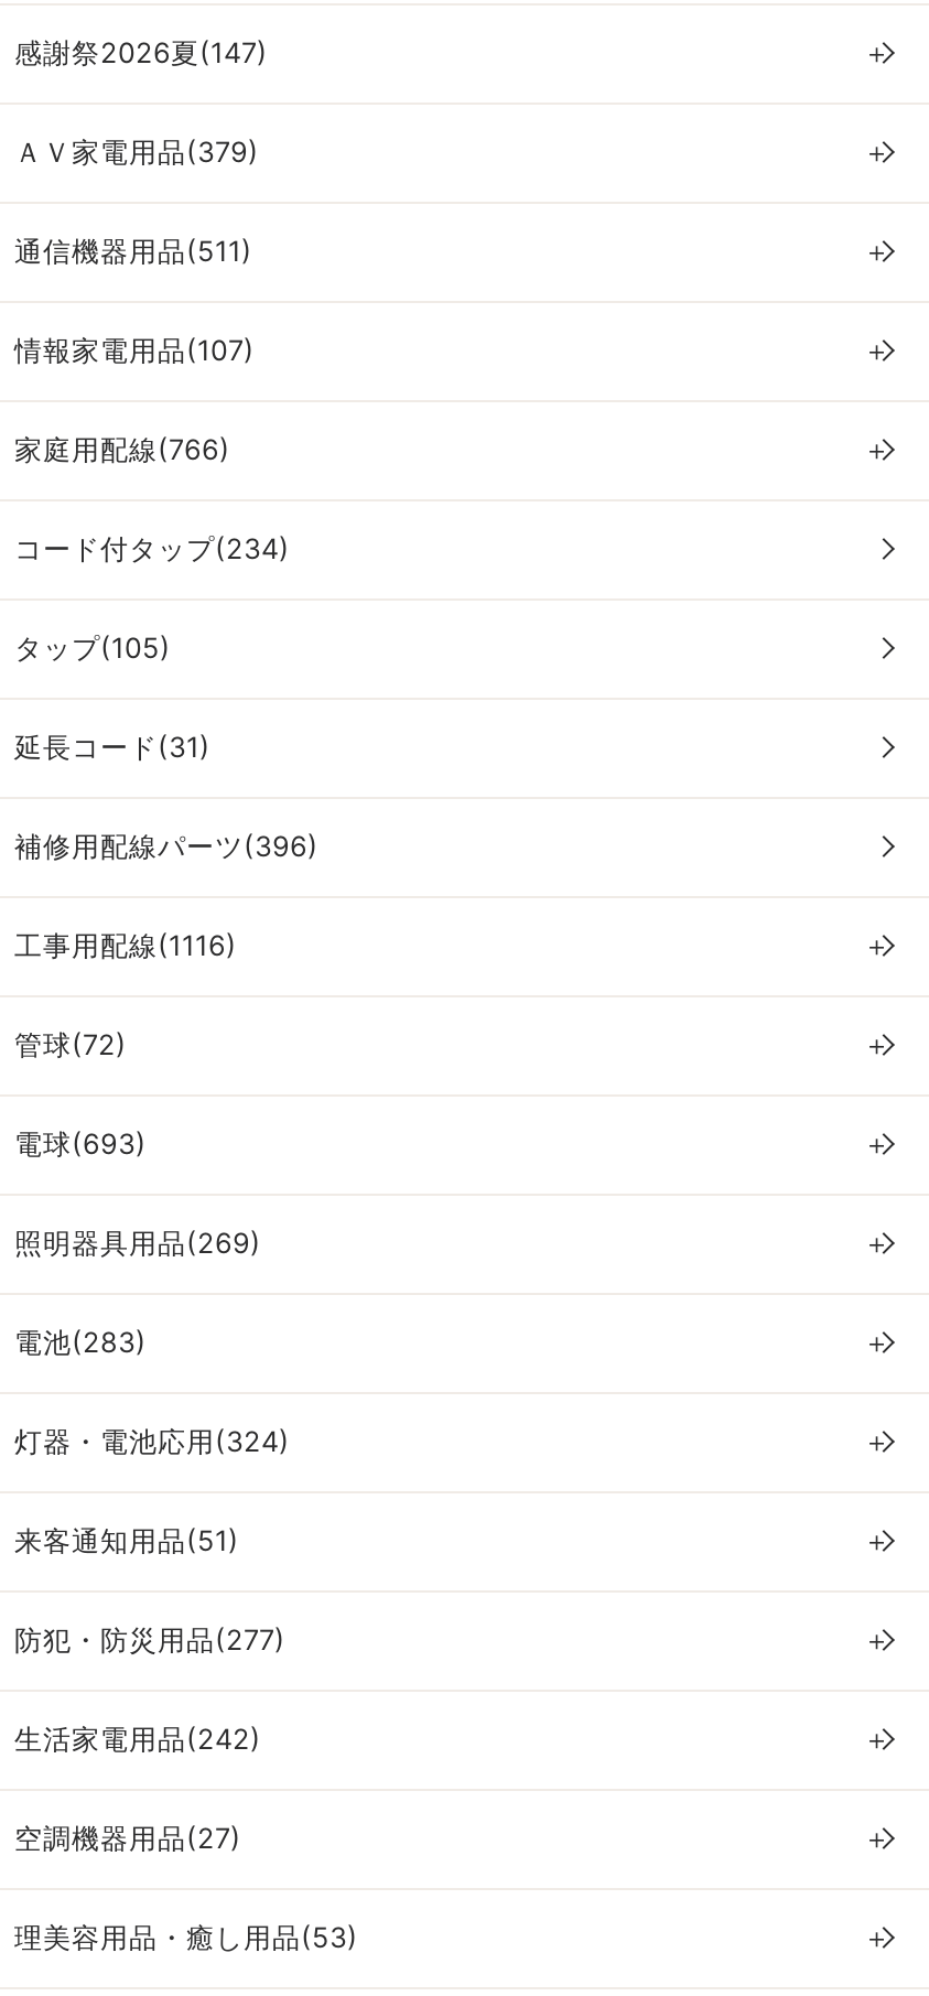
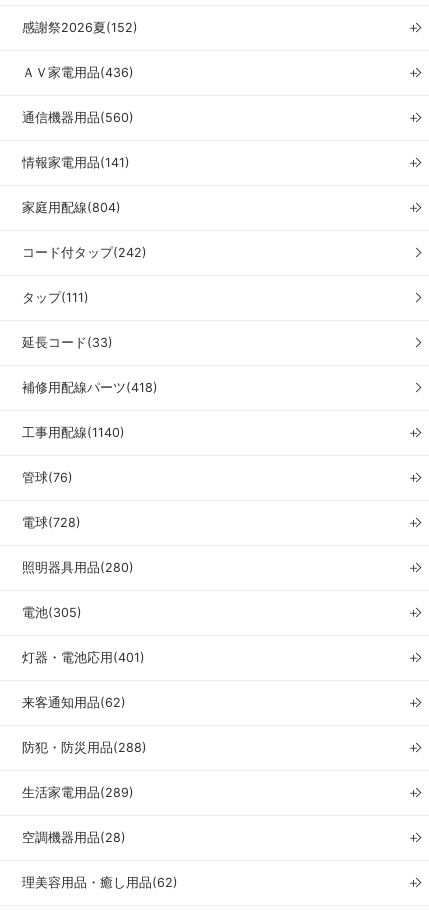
[14,37,268,70] 感謝祭2026夏(147) -> [22,20,138,35] 感謝祭2026夏(152)
[14,136,259,170] ＡＶ家電用品(379) -> [22,65,134,80] ＡＶ家電用品(436)
[14,236,252,269] 通信機器用品(511) -> [22,110,134,125] 通信機器用品(560)
[14,335,255,368] 情報家電用品(107) -> [22,155,130,170] 情報家電用品(141)
[14,434,230,467] 家庭用配線(766) -> [22,200,121,215] 家庭用配線(804)
[14,533,290,566] コード付タップ(234) -> [22,245,147,260] コード付タップ(242)
[14,632,171,665] タップ(105) -> [22,290,89,305] タップ(111)
[14,732,210,765] 延長コード(31) -> [22,335,113,350] 延長コード(33)
[14,831,318,864] 補修用配線パーツ(396) -> [22,380,158,395] 補修用配線パーツ(418)
[14,930,237,963] 工事用配線(1116) -> [22,425,125,440] 工事用配線(1140)
[14,1029,127,1062] 管球(72) -> [22,470,73,485] 管球(76)
[14,1128,147,1161] 電球(693) -> [22,515,81,530] 電球(728)
[14,1228,261,1261] 照明器具用品(269) -> [22,560,134,575] 照明器具用品(280)
[14,1327,147,1360] 電池(283) -> [22,605,82,620] 電池(305)
[14,1426,290,1459] 灯器・電池応用(324) -> [22,650,145,665] 灯器・電池応用(401)
[14,1525,239,1558] 来客通知用品(51) -> [22,695,126,710] 来客通知用品(62)
[14,1624,285,1657] 防犯・防災用品(277) -> [22,740,147,755] 防犯・防災用品(288)
[14,1724,261,1757] 生活家電用品(242) -> [22,785,134,800] 生活家電用品(289)
[14,1823,241,1856] 空調機器用品(27) -> [22,830,126,845] 空調機器用品(28)
[14,1922,358,1955] 理美容用品・癒し用品(53) -> [22,875,178,890] 理美容用品・癒し用品(62)

